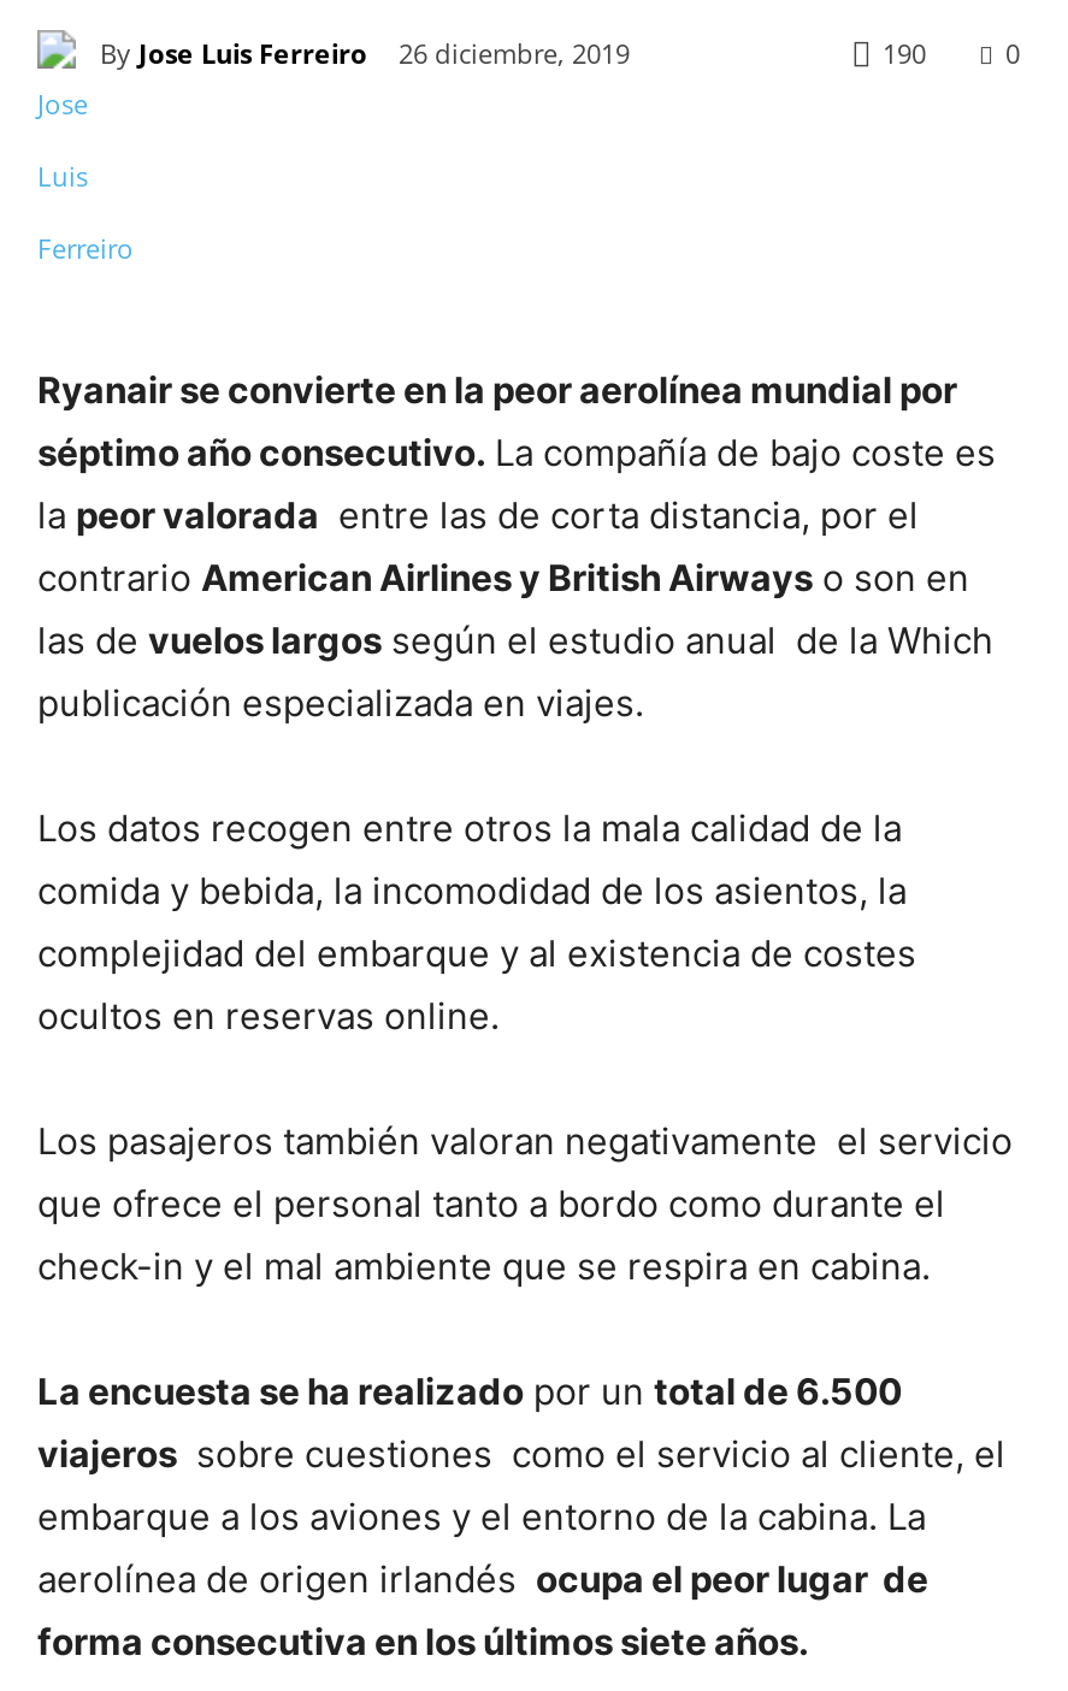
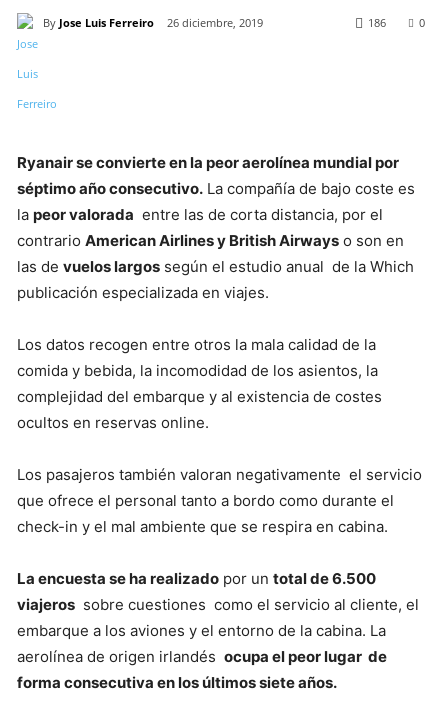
[883,35,926,71] 190 -> [368,15,386,30] 186

